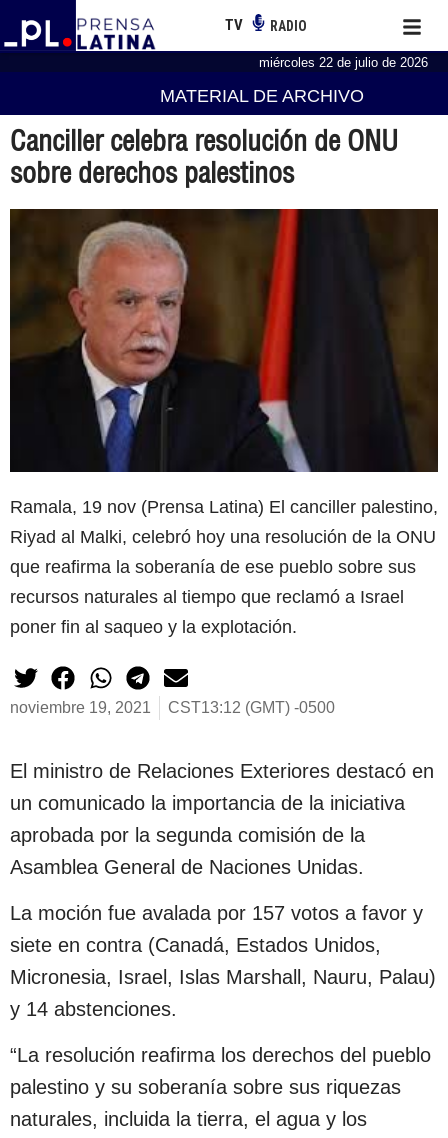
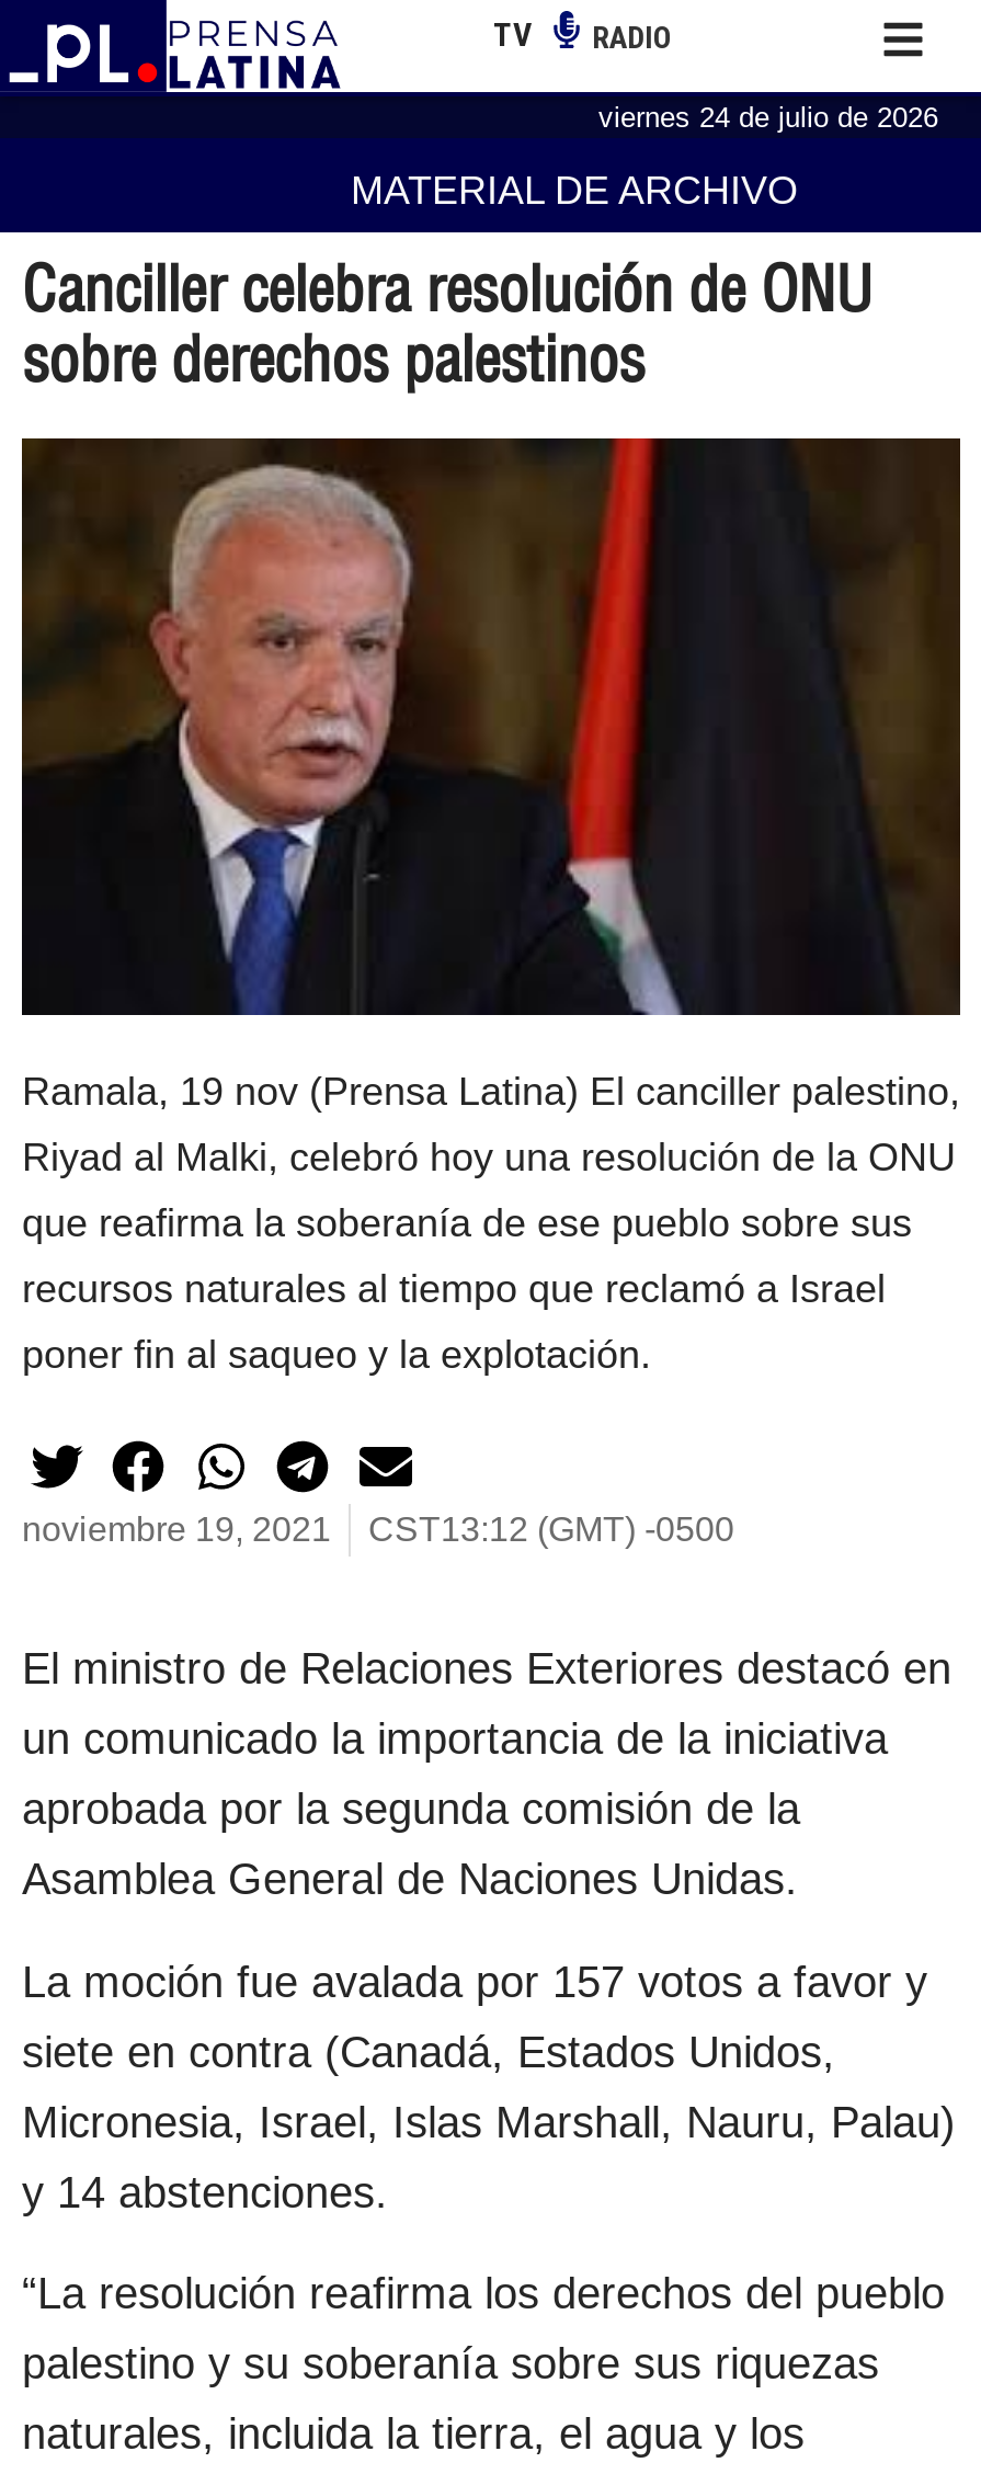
[259,55,428,70] miércoles 22 de julio de 2026 -> [598,100,938,133] viernes 24 de julio de 2026

